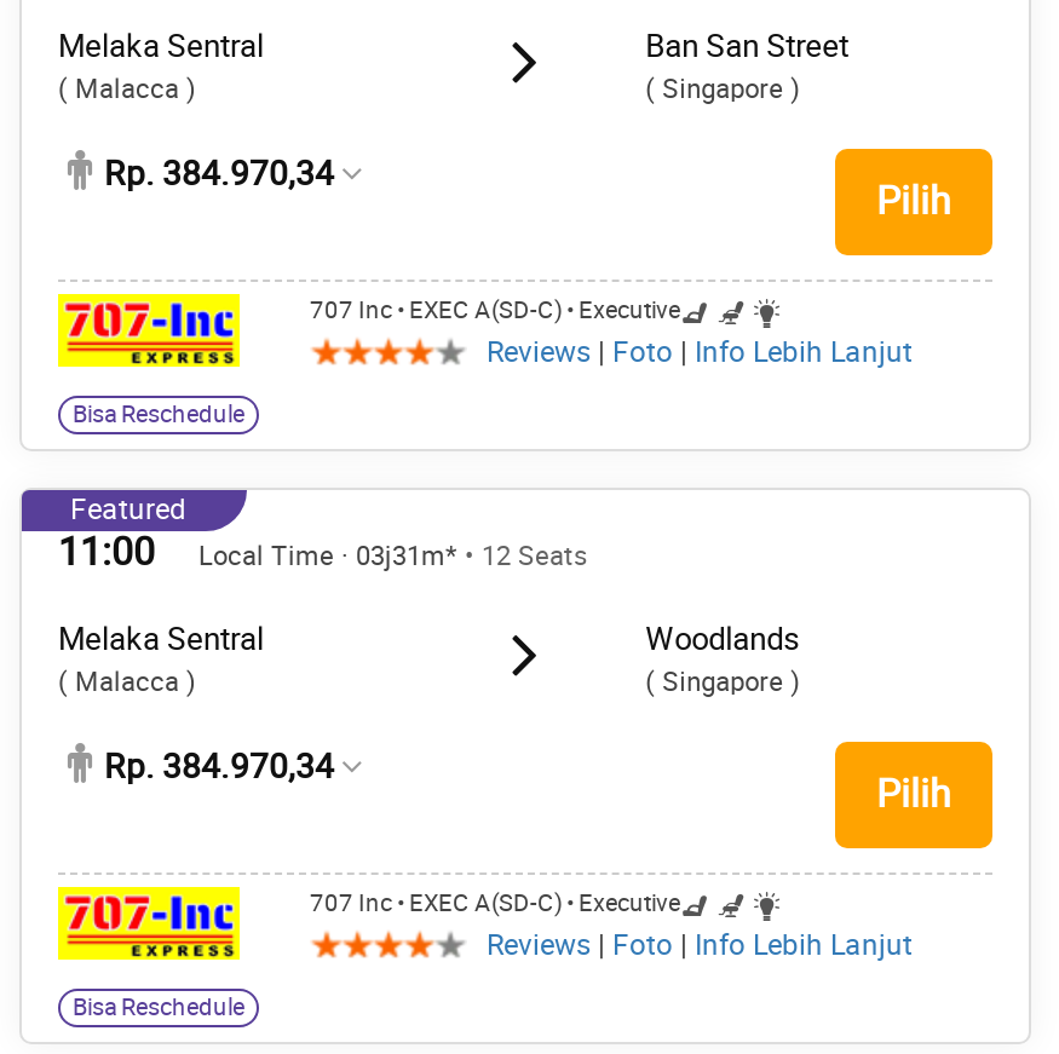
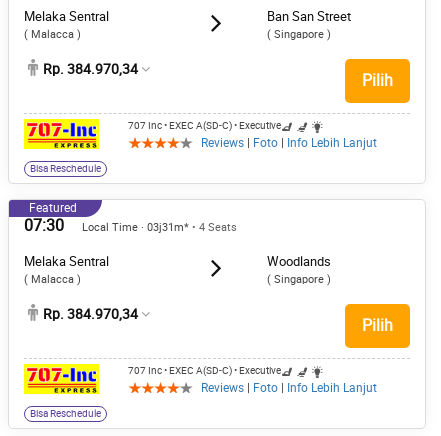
[58,529,155,575] 11:00 -> [24,216,64,235] 07:30
[198,541,588,572] Local Time · 03j31m* • 12 Seats -> [82,221,237,234] Local Time · 03j31m* • 4 Seats

